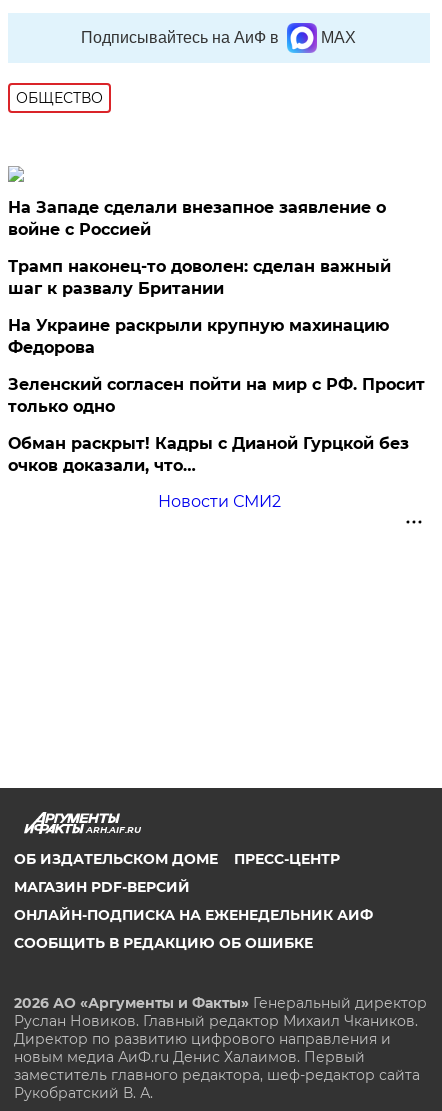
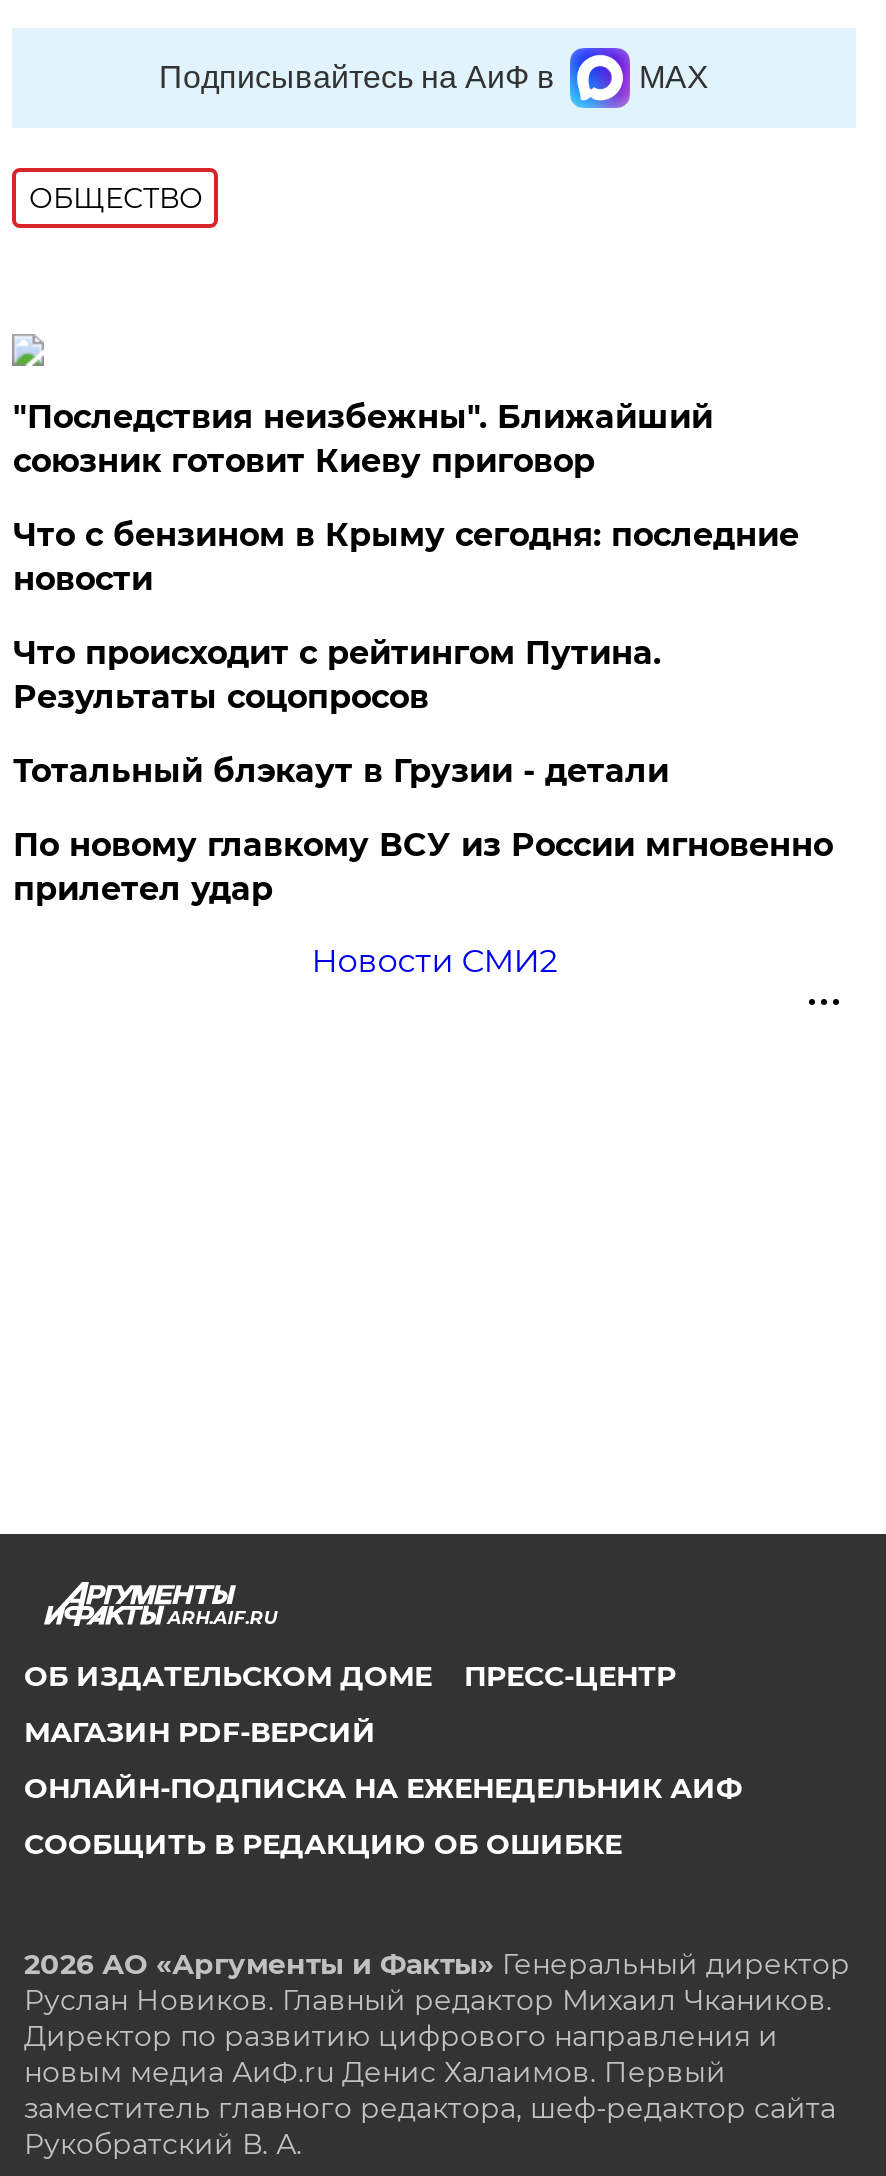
[8,198,386,239] На Западе сделали внезапное заявление о | войне с Россией -> [13,398,713,480] "Последствия неизбежны". Ближайший | союзник готовит Киеву приговор
[8,257,391,298] Трамп наконец-то доволен: сделан важный | шаг к развалу Британии -> [13,516,799,598] Что с бензином в Крыму сегодня: последние | новости
[8,316,389,357] На Украине раскрыли крупную махинацию | Федорова -> [13,634,661,716] Что происходит с рейтингом Путина. | Результаты соцопросов
[8,375,425,416] Зеленский согласен пойти на мир с РФ. Просит | только одно -> [13,752,669,790] Тотальный блэкаут в Грузии - детали
[8,434,409,475] Обман раскрыт! Кадры с Дианой Гурцкой без | очков доказали, что… -> [13,826,833,908] По новому главкому ВСУ из России мгновенно | прилетел удар

